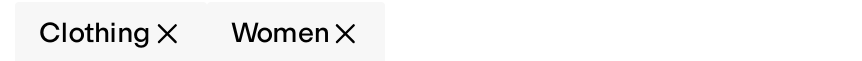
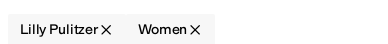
[39,16,151,50] Clothing -> [20,21,98,38] Lilly Pulitzer

